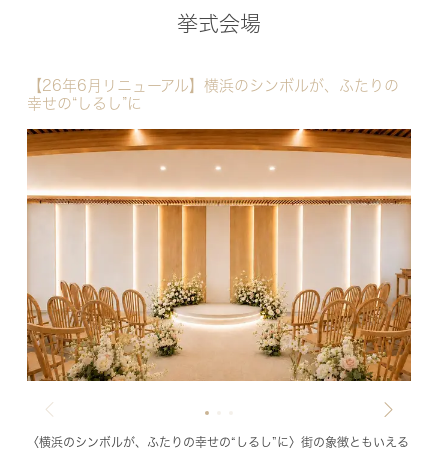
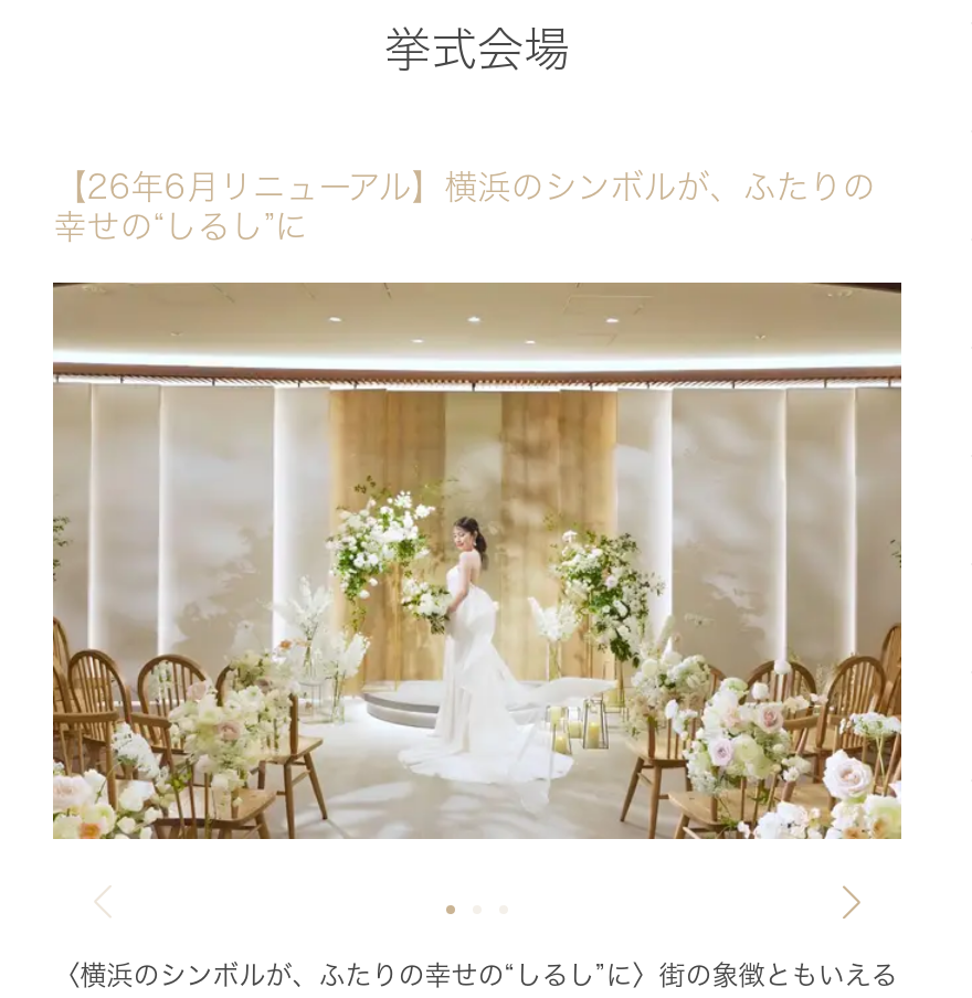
[26,129,412,382] [image] -> [51,280,904,841] [image]

